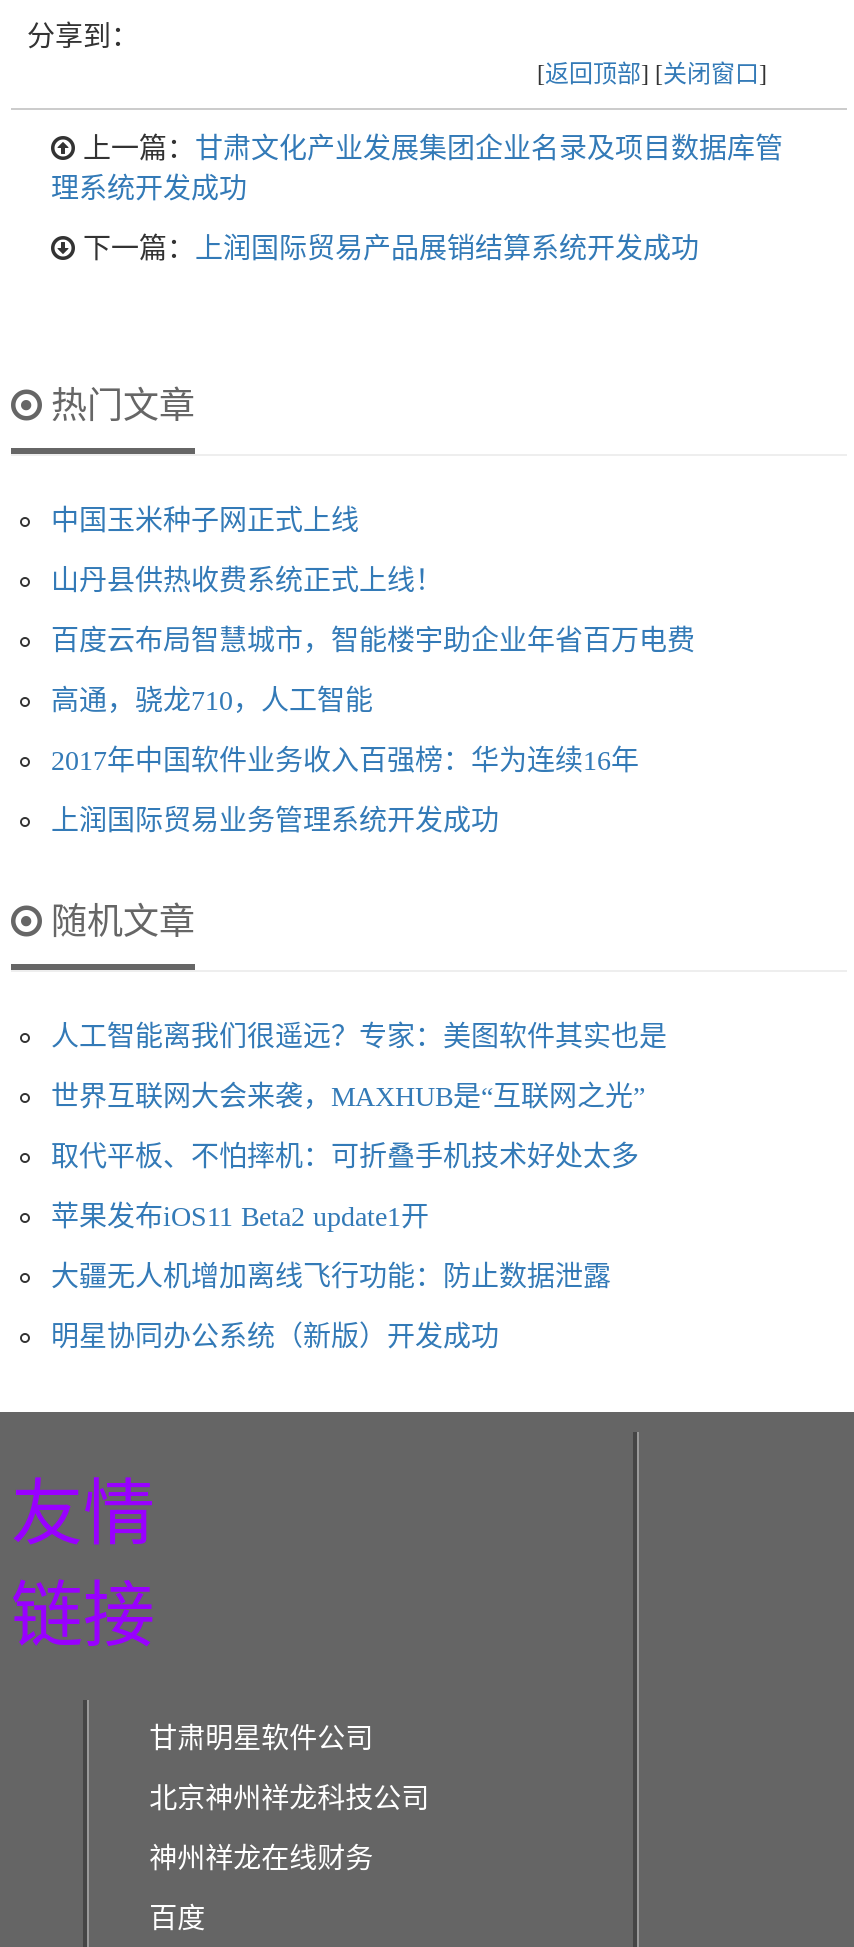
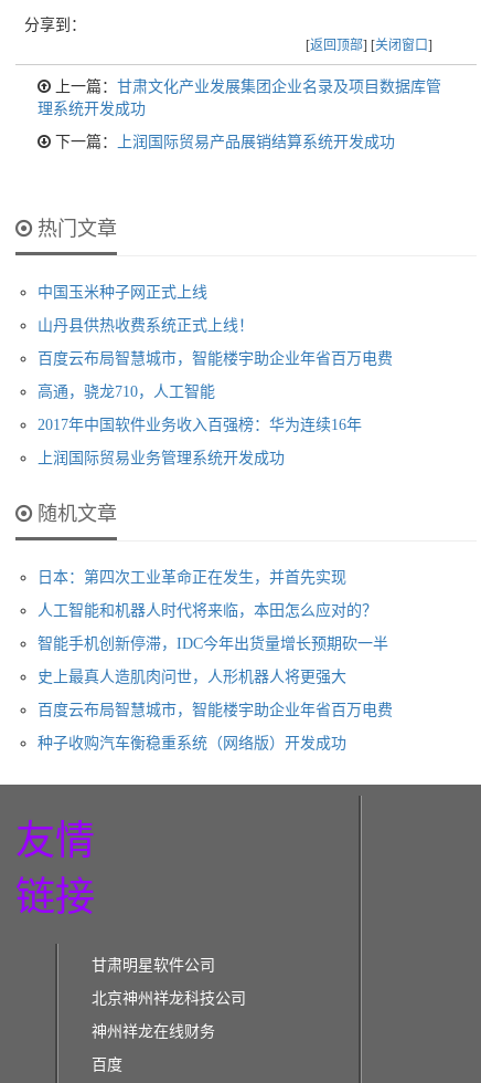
[51,1022,667,1052] 人工智能离我们很遥远？专家：美图软件其实也是 -> [38,569,346,586] 日本：第四次工业革命正在发生，并首先实现
[51,1082,645,1112] 世界互联网大会来袭，MAXHUB是“互联网之光” -> [38,602,377,619] 人工智能和机器人时代将来临，本田怎么应对的？
[51,1142,639,1172] 取代平板、不怕摔机：可折叠手机技术好处太多 -> [38,635,388,652] 智能手机创新停滞，IDC今年出货量增长预期砍一半
[51,1202,429,1232] 苹果发布iOS11 Beta2 update1开 -> [38,669,346,685] 史上最真人造肌肉问世，人形机器人将更强大
[51,1262,611,1292] 大疆无人机增加离线飞行功能：防止数据泄露 -> [38,702,393,718] 百度云布局智慧城市，智能楼宇助企业年省百万电费
[51,1322,499,1352] 明星协同办公系统（新版）开发成功 -> [38,735,346,751] 种子收购汽车衡稳重系统（网络版）开发成功

